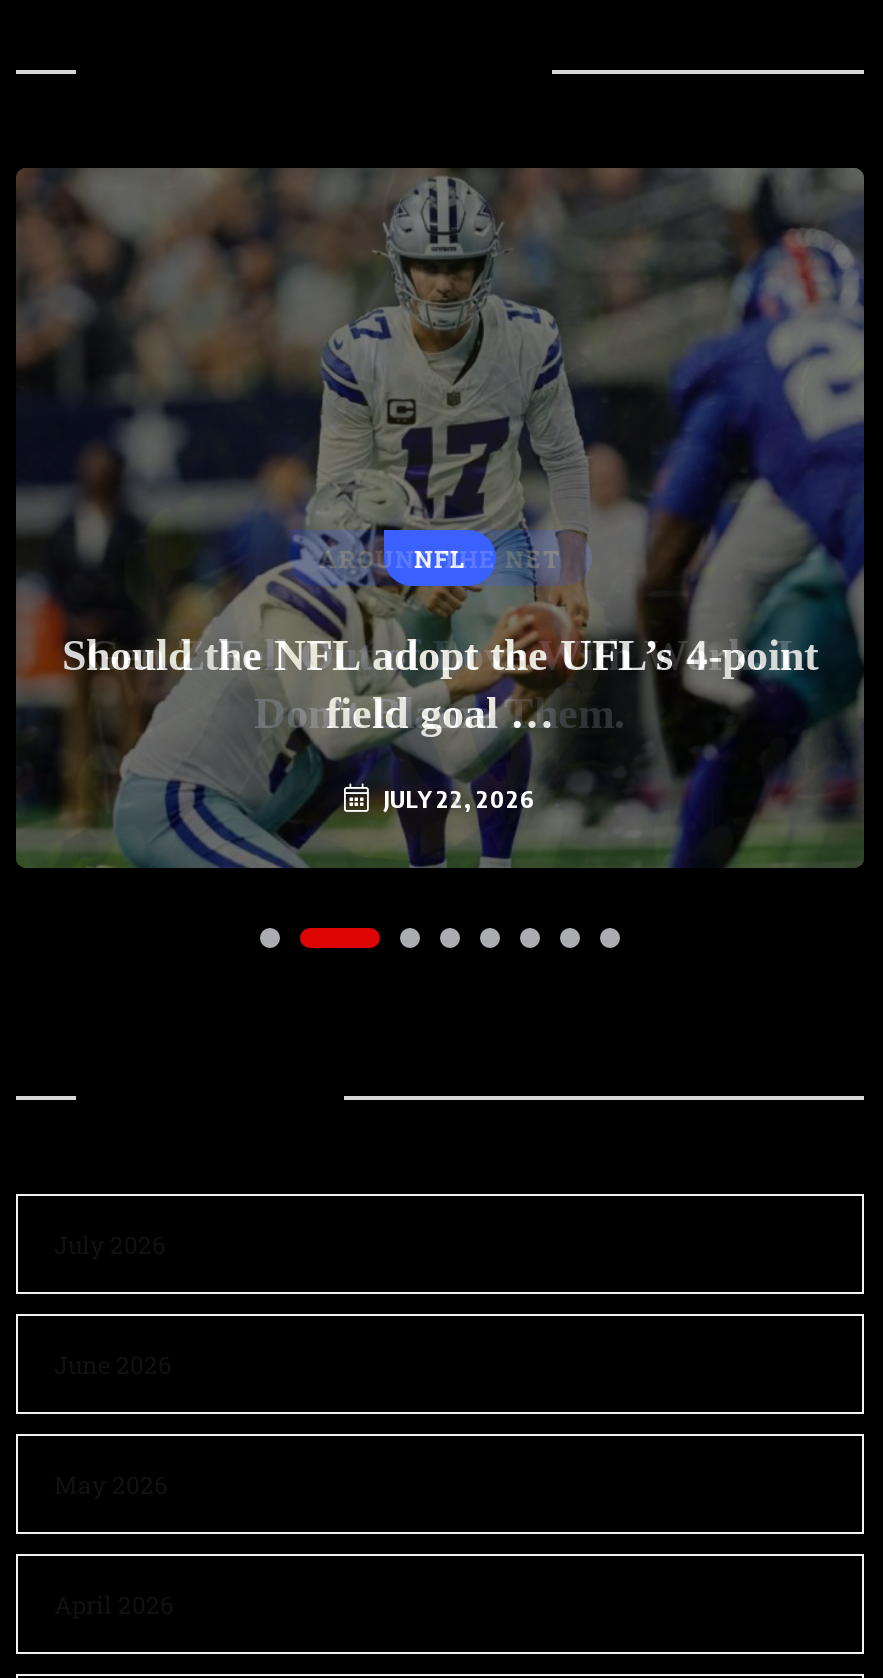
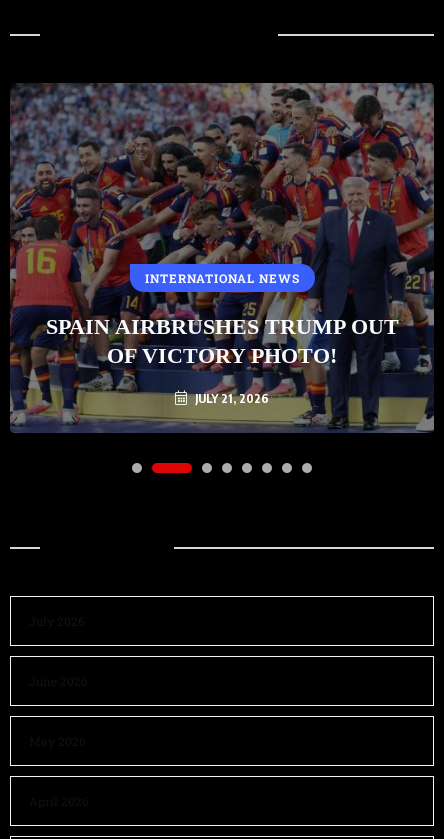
[16,168,864,868] [image] | NFL -> [10,83,434,433] [image] | INTERNATIONAL NEWS
[62,629,818,737] Should the NFL adopt the UFL’s 4-point | field goal … -> [45,314,398,368] SPAIN AIRBRUSHES TRUMP OUT | OF VICTORY PHOTO!
[378,783,536,813] JULY 22, 2026 -> [192,391,269,406] JULY 21, 2026

